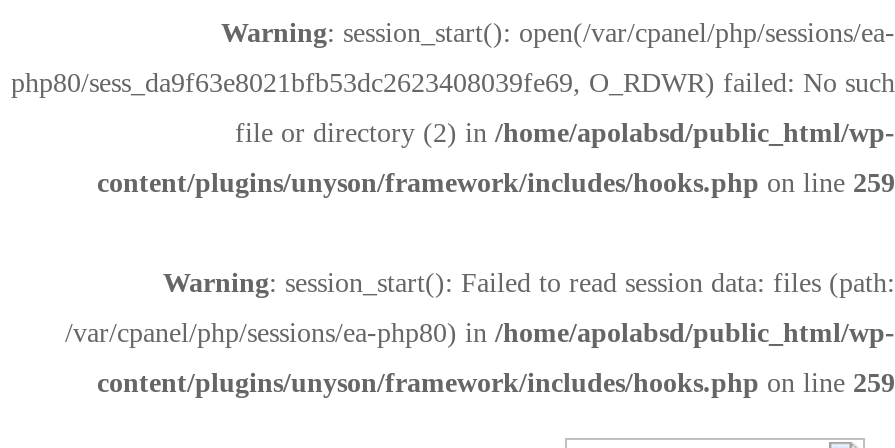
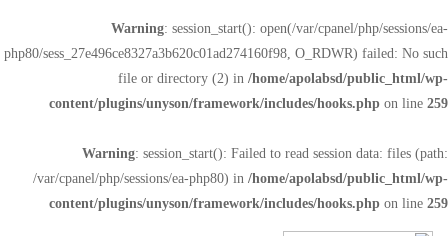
[11,68,895,98] php80/sess_da9f63e8021bfb53dc2623408039fe69, O_RDWR) failed: No such -> [4,46,448,61] php80/sess_27e496ce8327a3b620c01ad274160f98, O_RDWR) failed: No such

